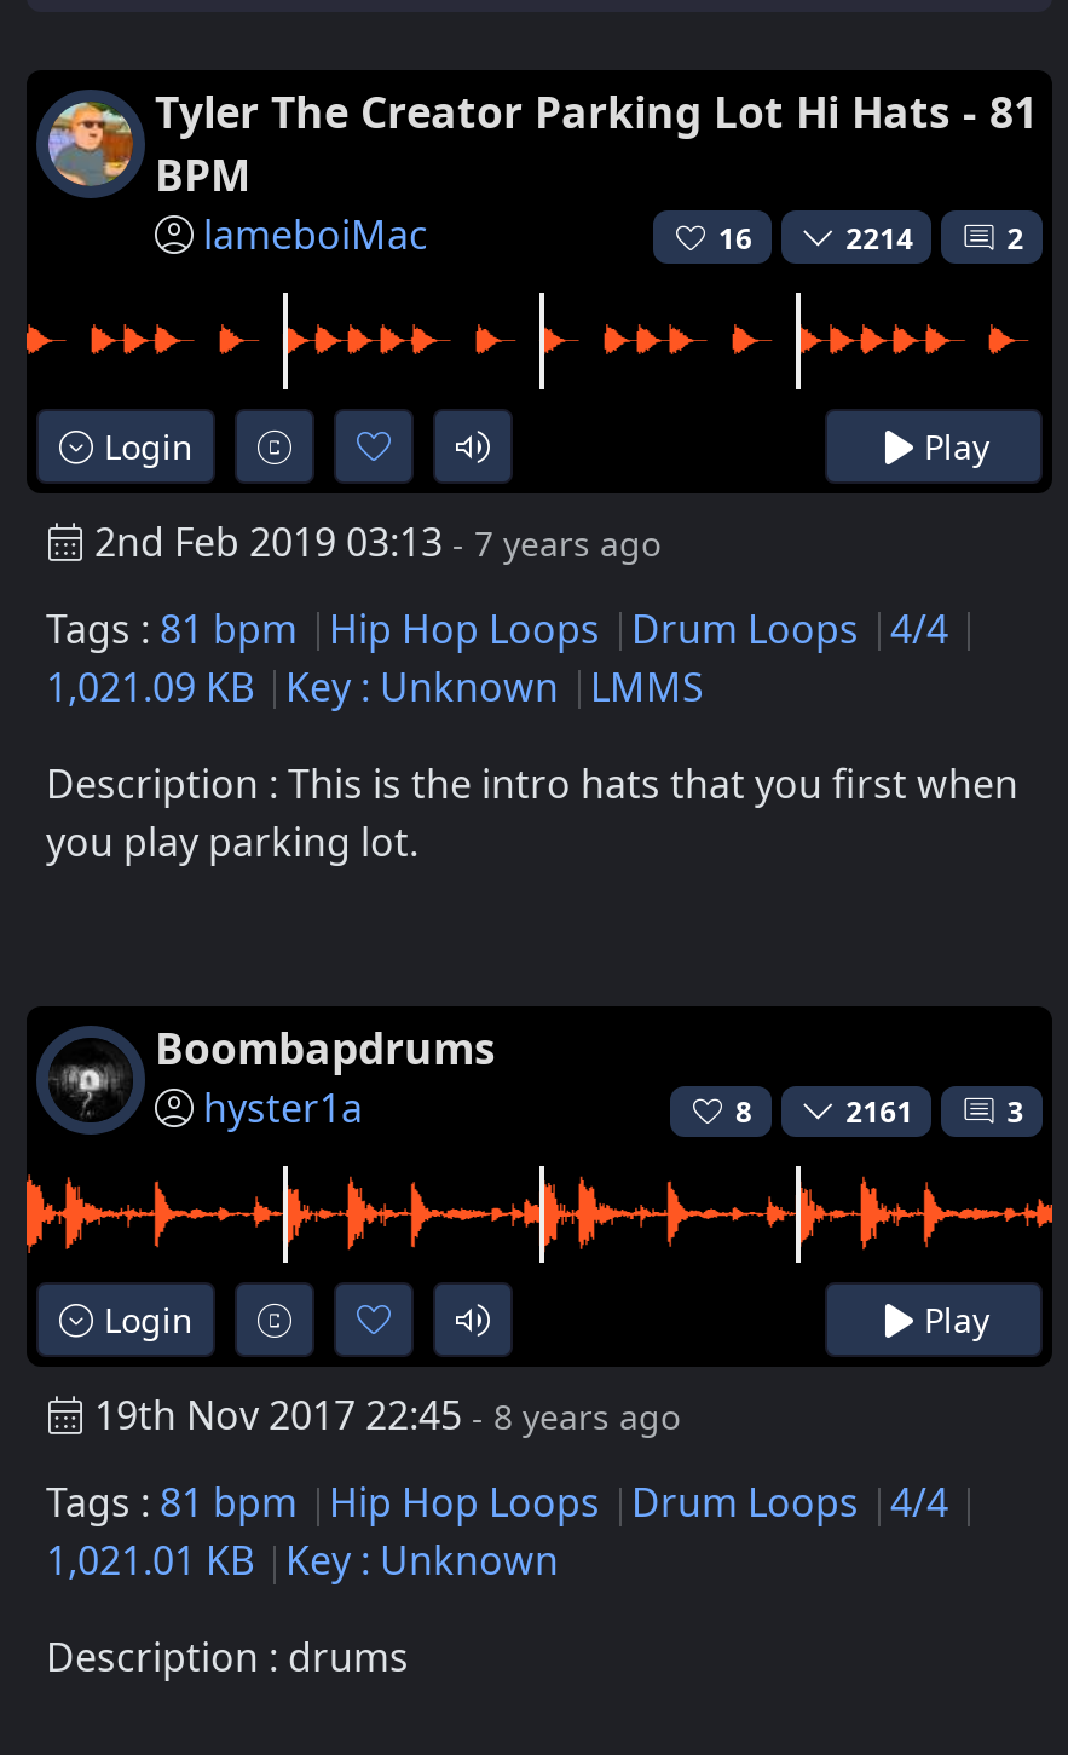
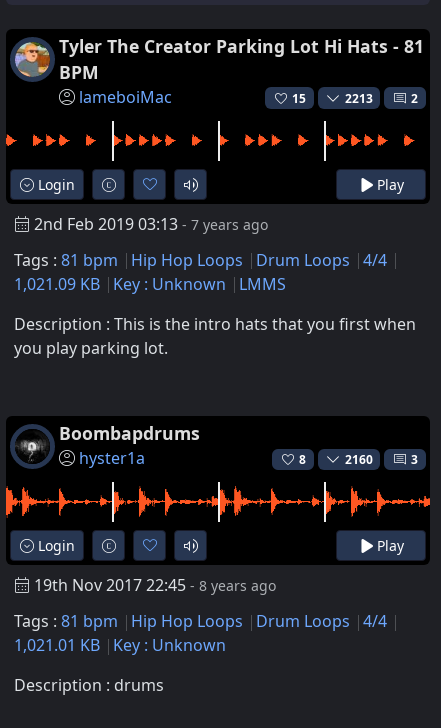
[718,217,752,258] 16 -> [292,89,306,106] 15
[846,217,913,258] 2214 -> [345,89,373,106] 2213
[846,1090,913,1131] 2161 -> [345,451,373,468] 2160

